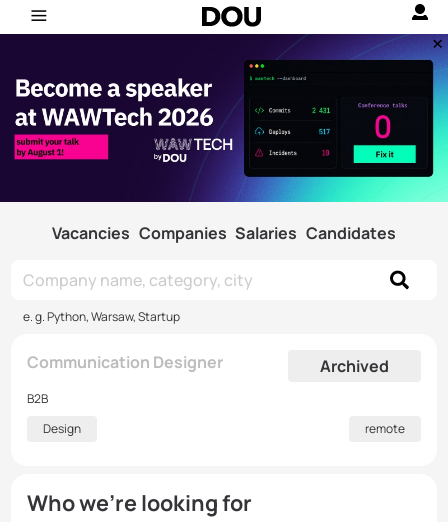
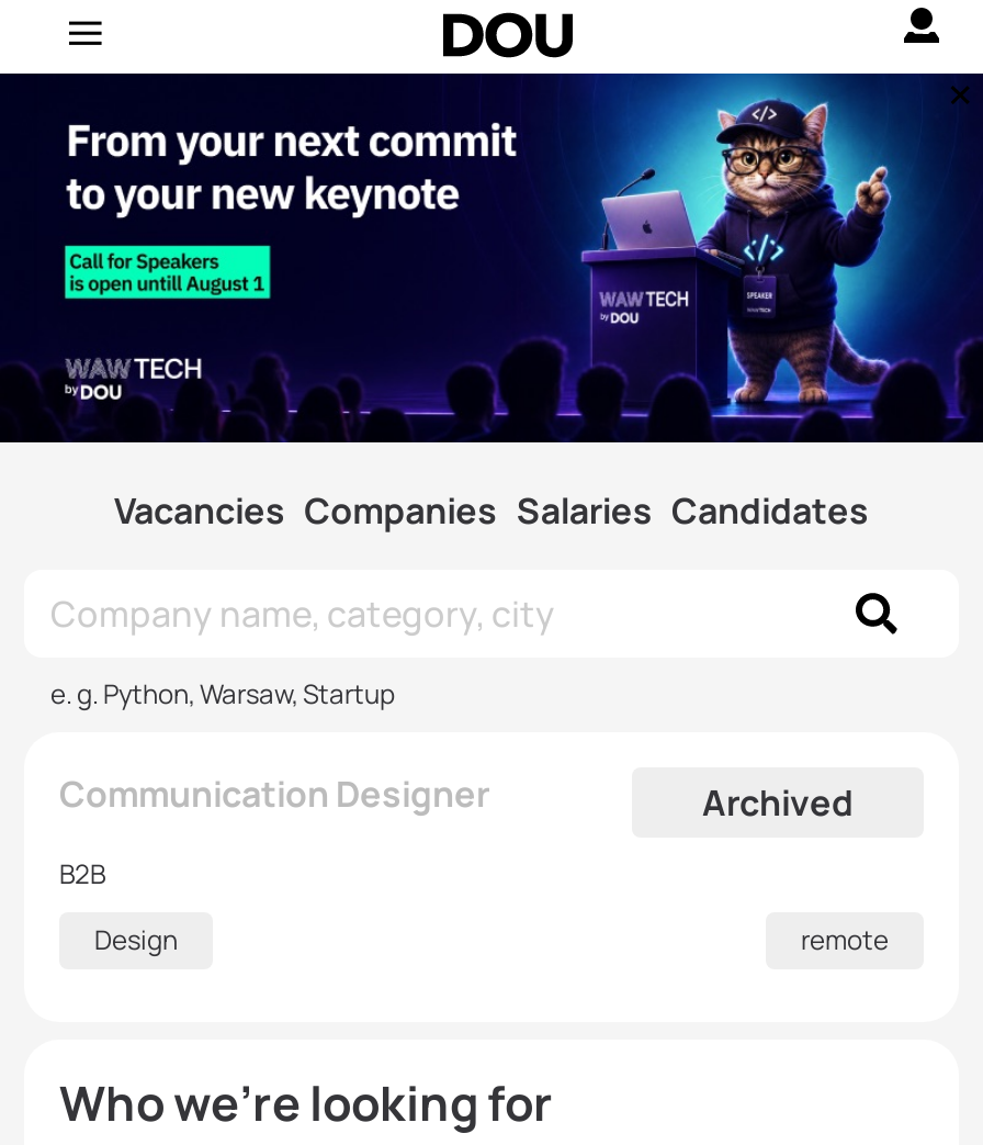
[3,34,445,203] [image] -> [7,74,976,445] [image]

